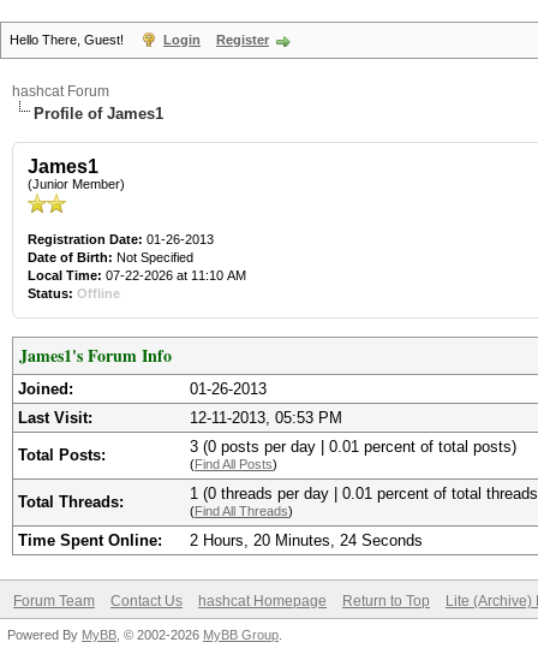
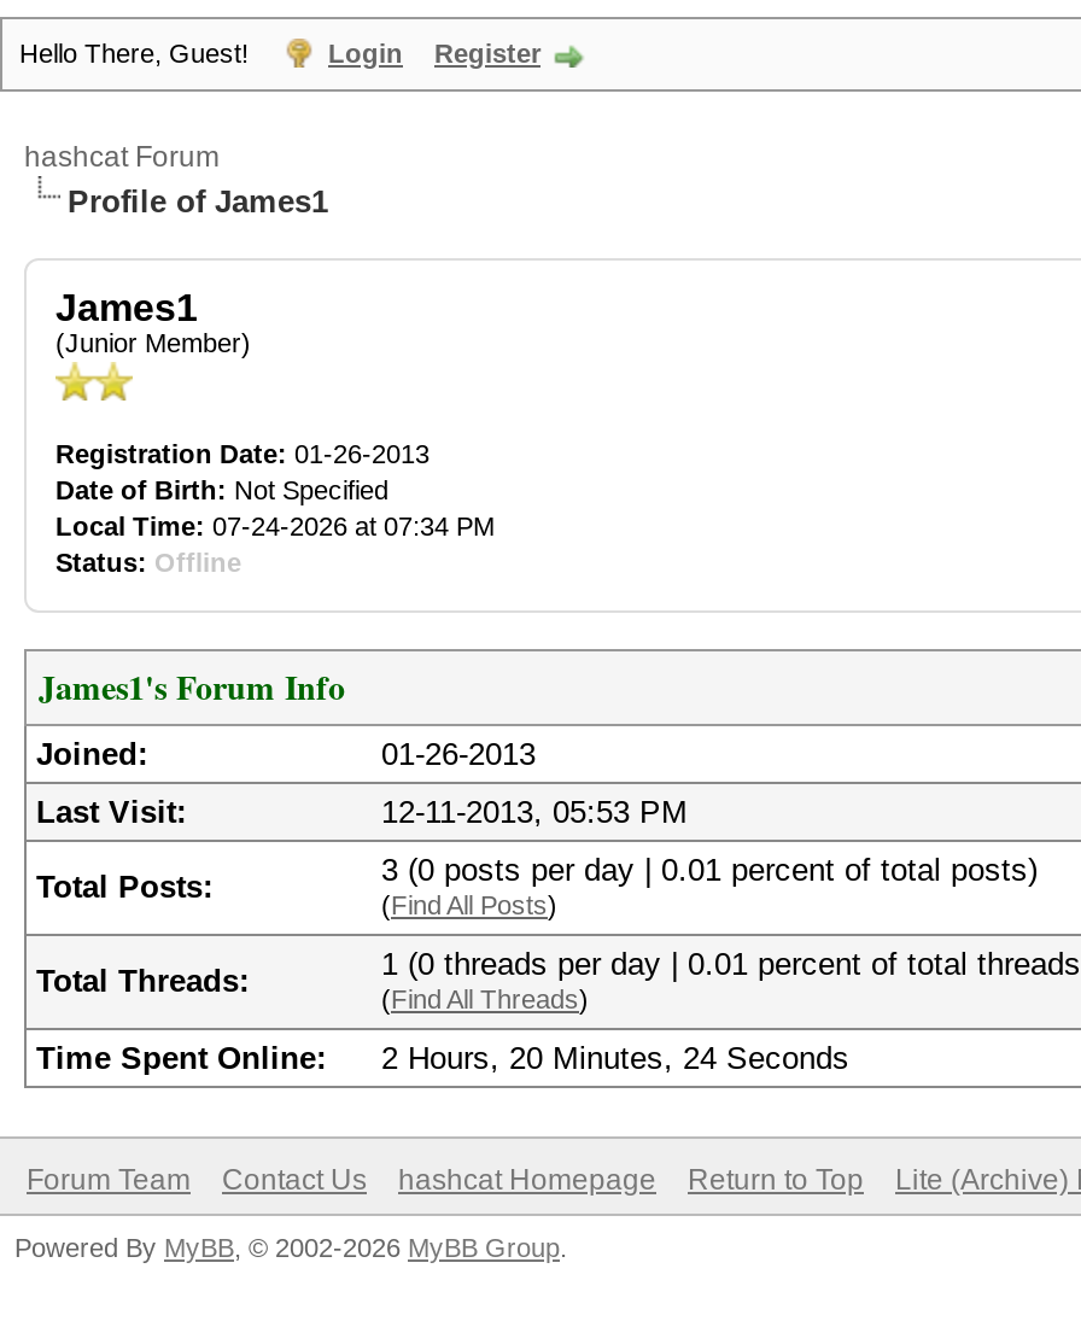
[28,268,246,283] Local Time: 07-22-2026 at 11:10 AM -> [55,512,495,540] Local Time: 07-24-2026 at 07:34 PM

